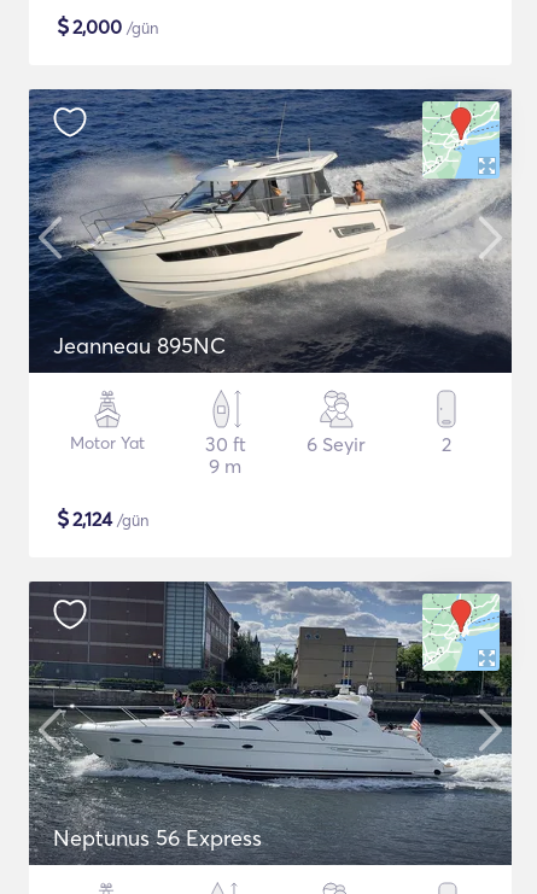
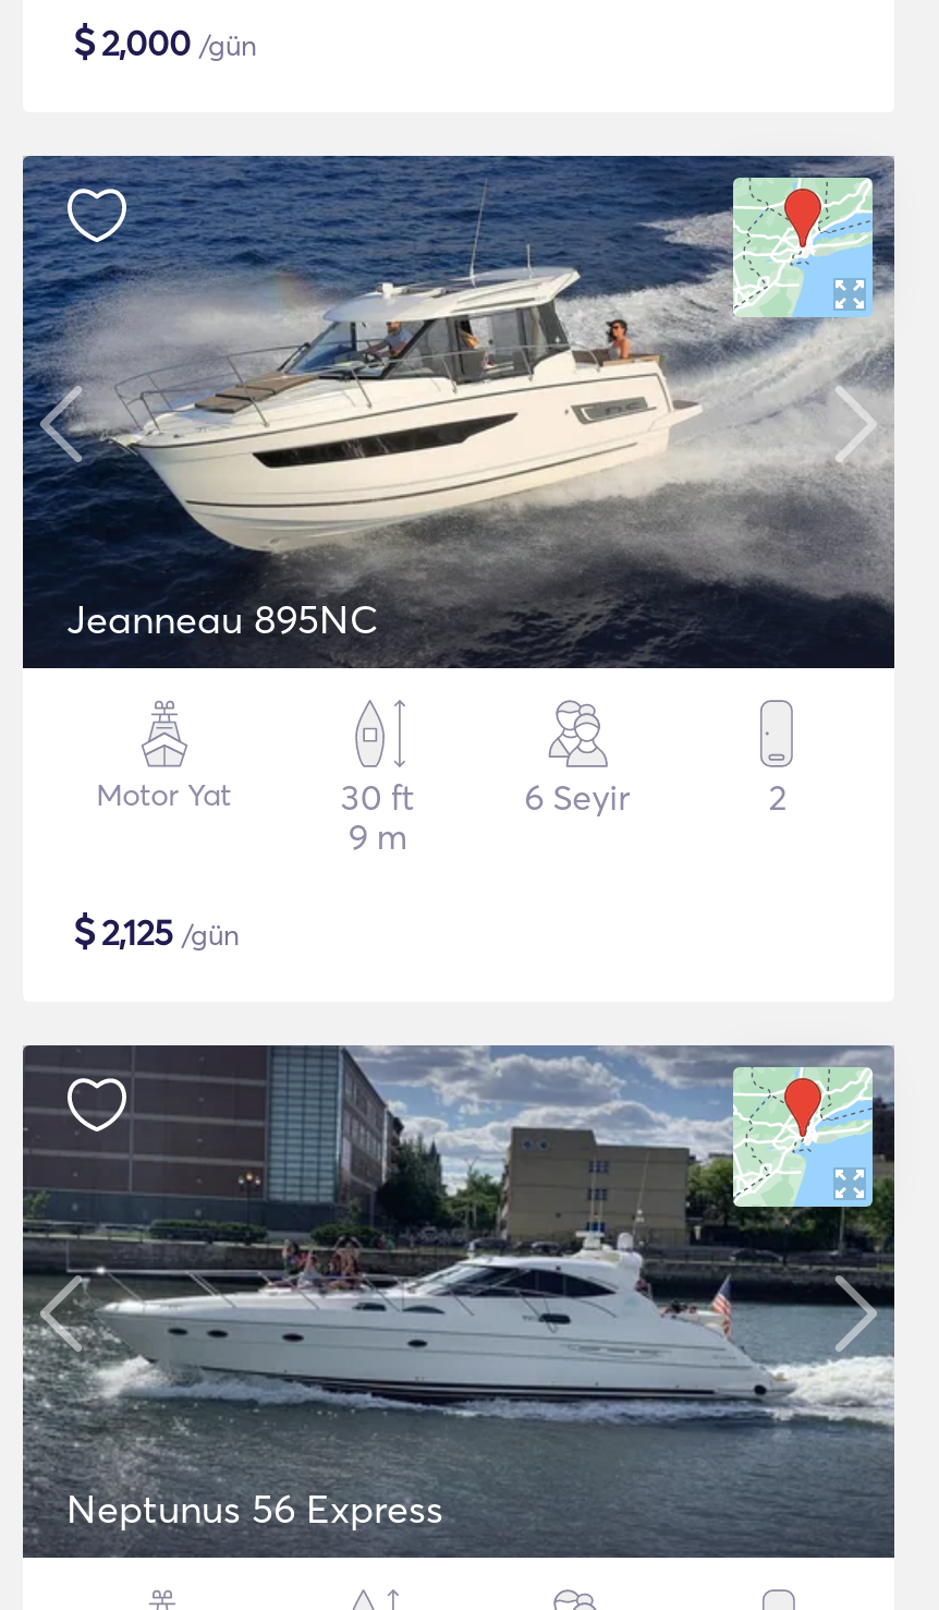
[57,504,148,532] $2,124 /gün -> [73,906,239,956] $2,125 /gün

